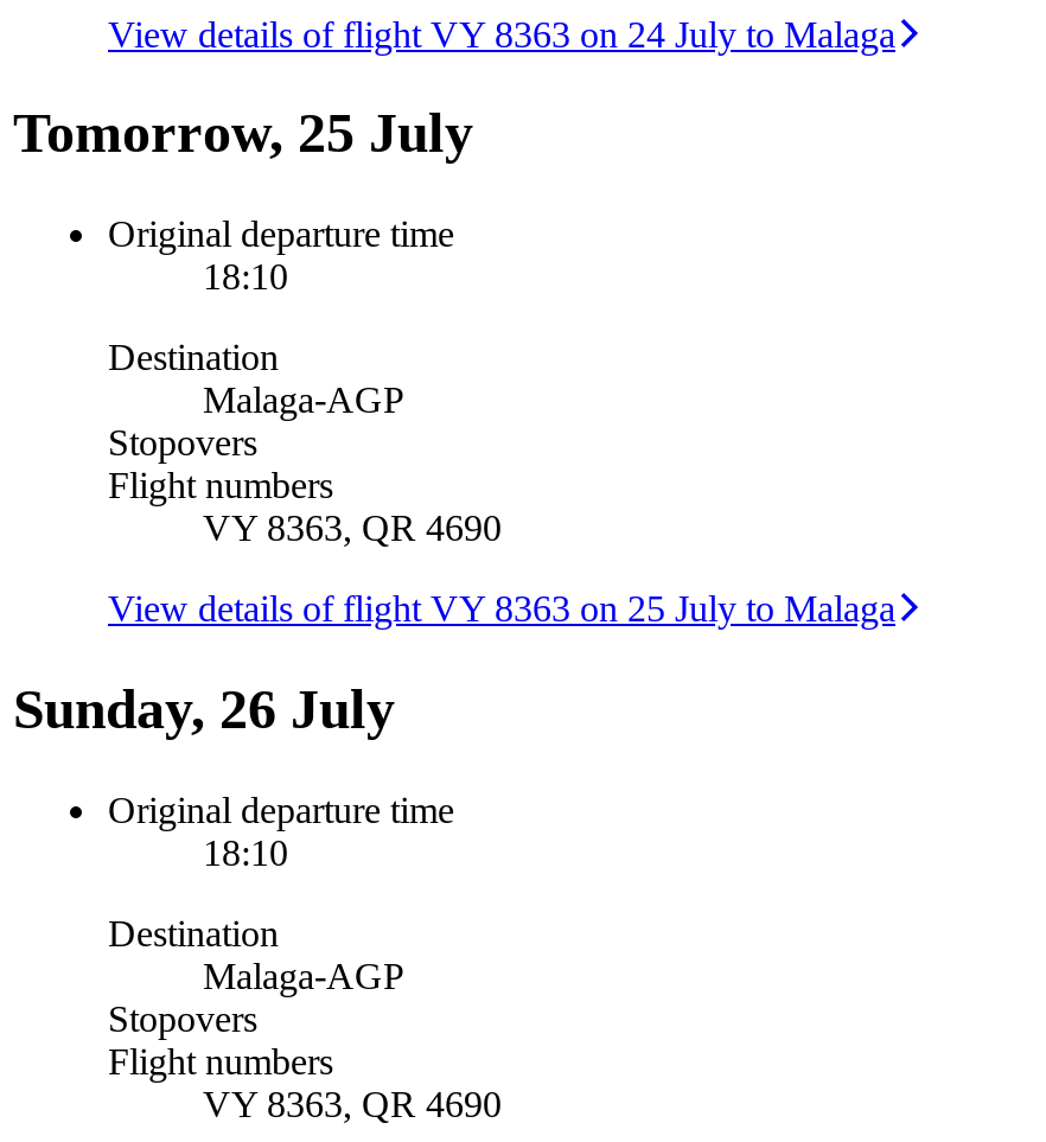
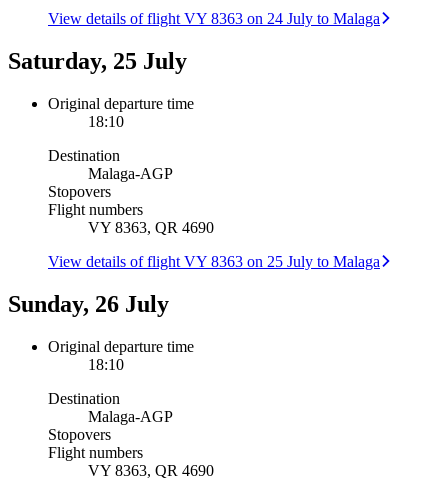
[13,103,473,165] Tomorrow, 25 July -> [8,48,187,74] Saturday, 25 July

